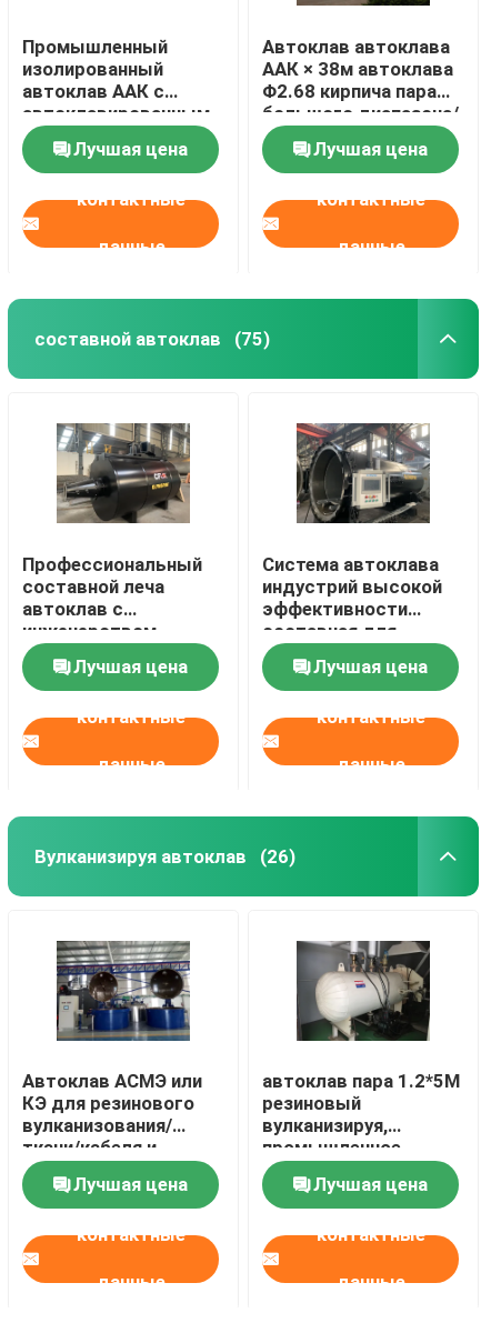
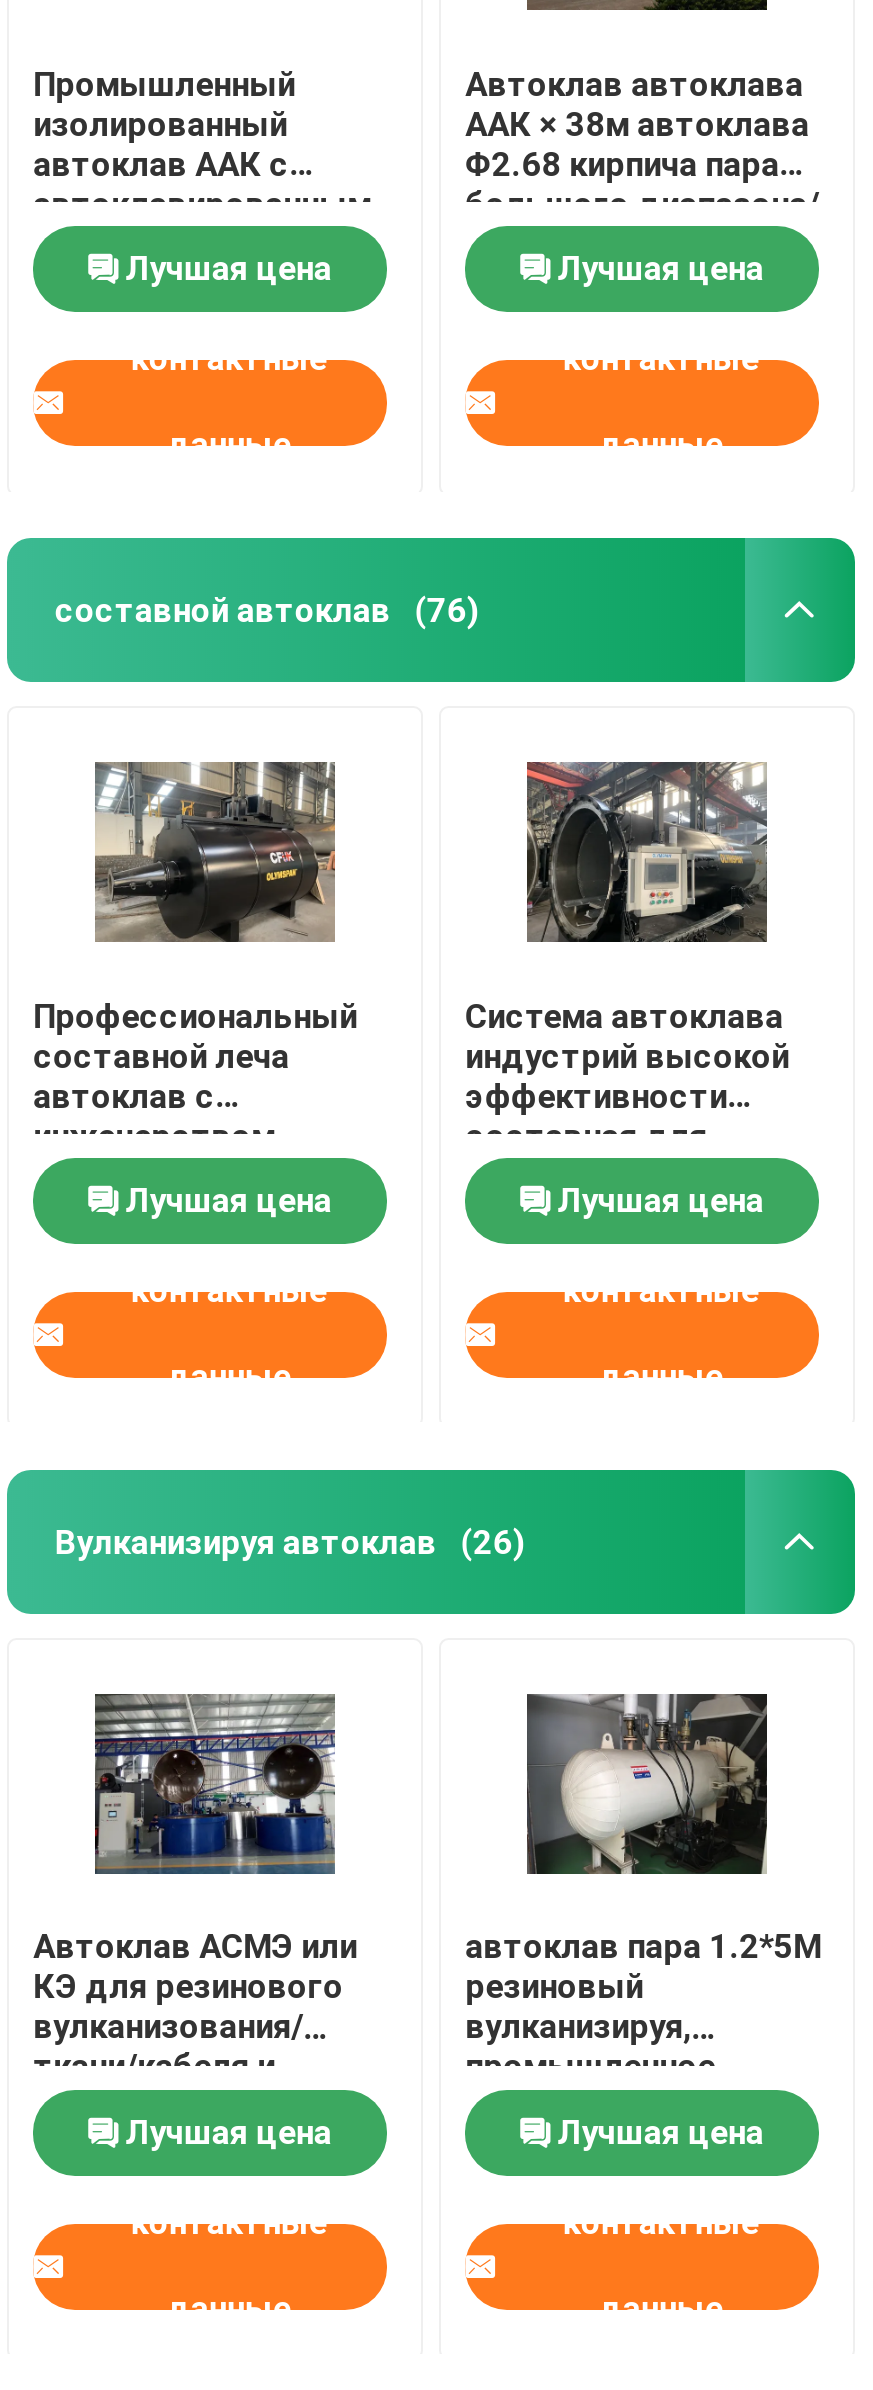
[34,327,270,350] составной автоклав (75) -> [55,589,479,630] составной автоклав (76)

